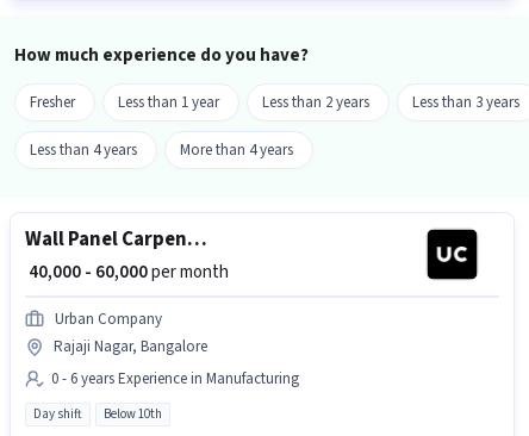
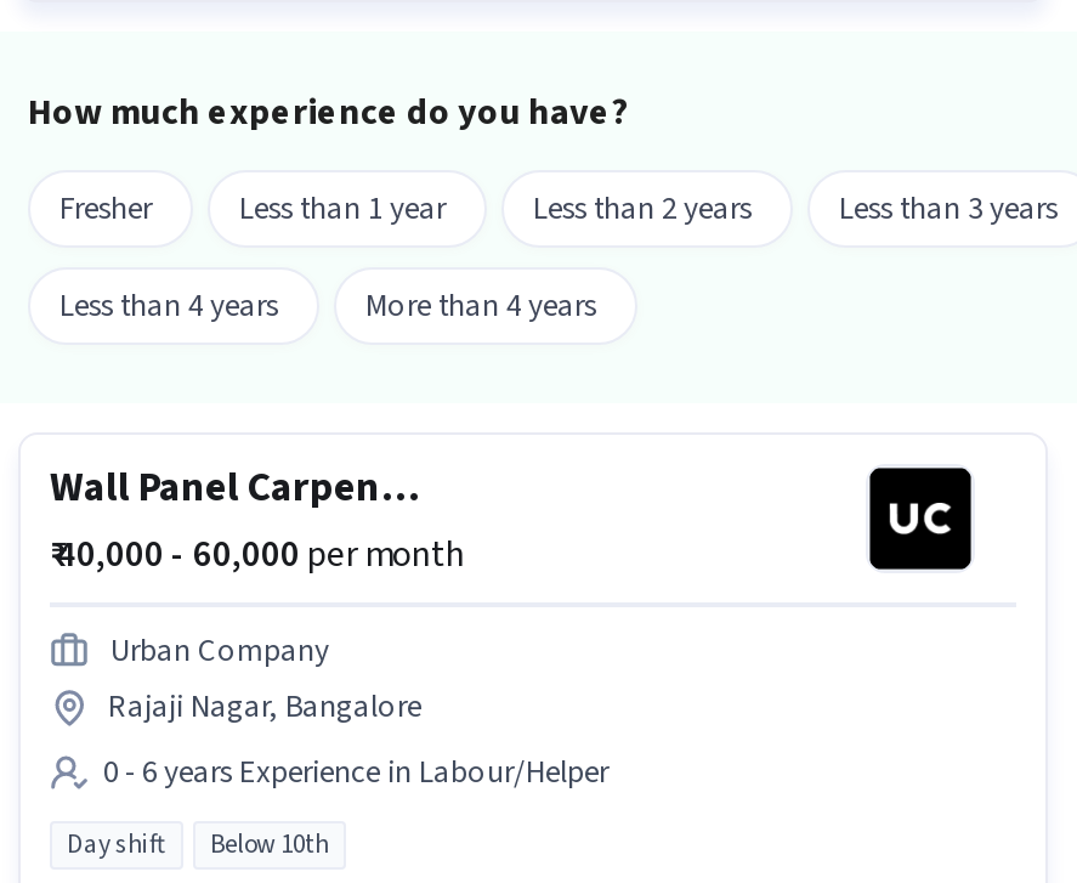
[51,369,299,390] 0 - 6 years Experience in Manufacturing -> [103,752,608,795] 0 - 6 years Experience in Labour/Helper

